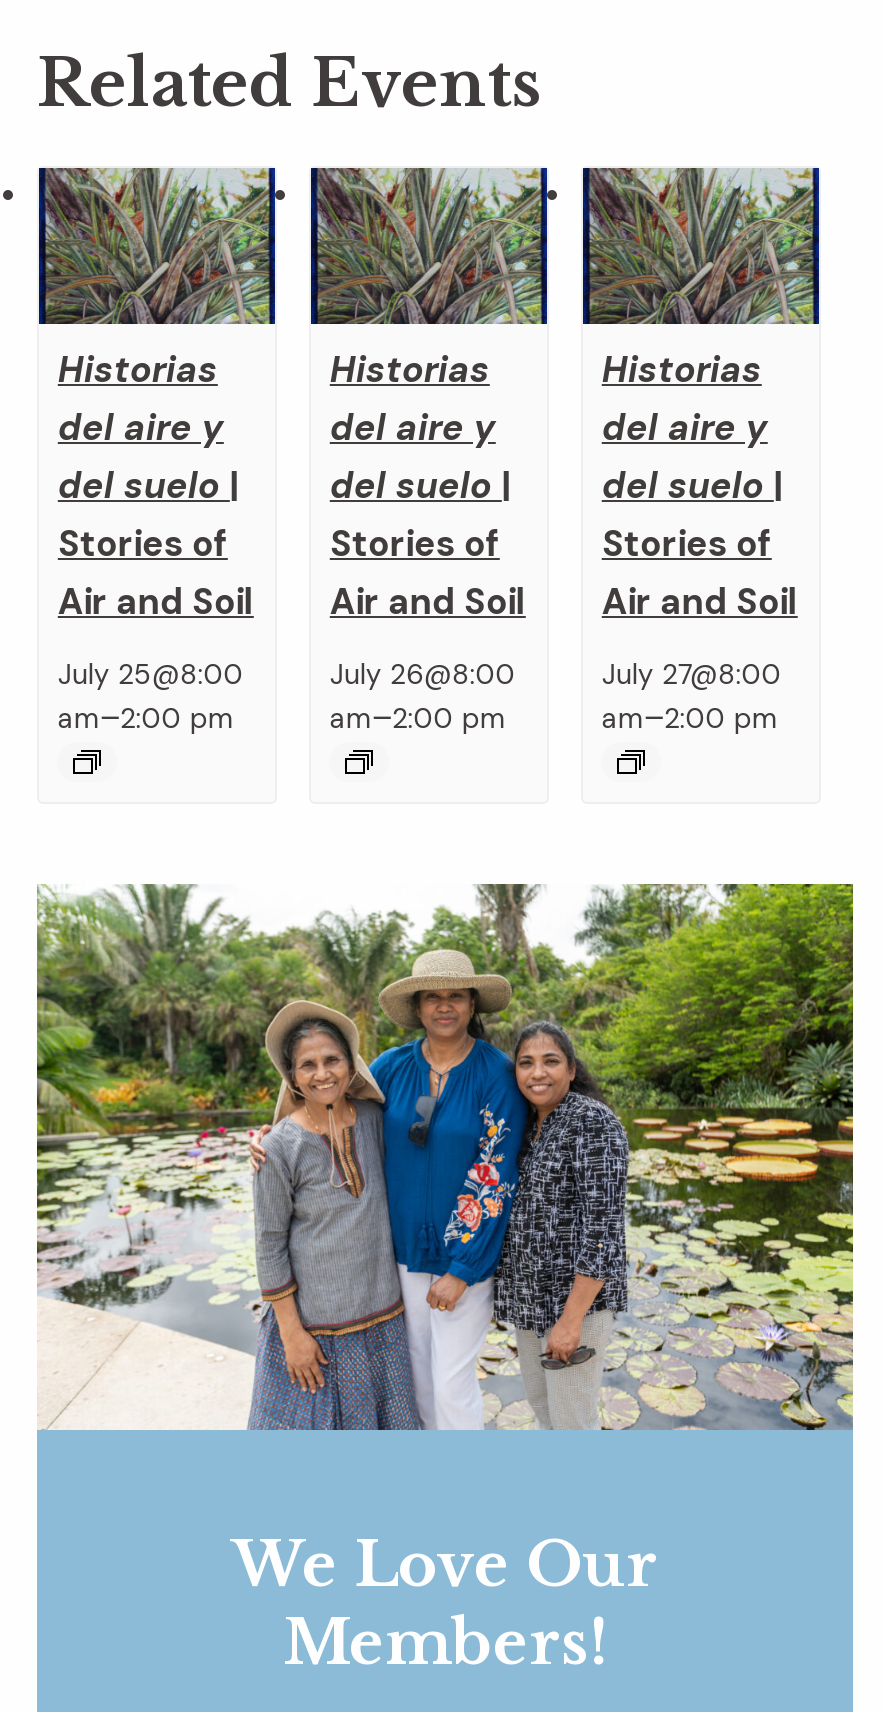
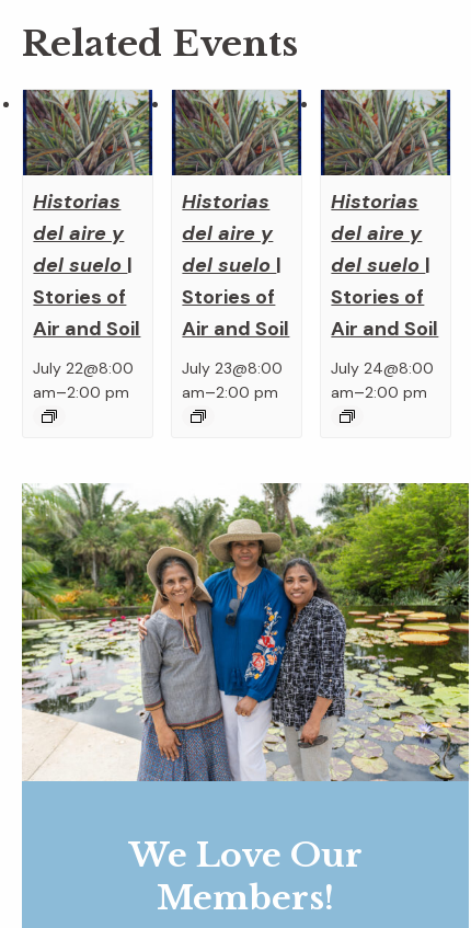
[58,656,244,692] July 25@8:00 -> [33,358,134,378] July 22@8:00
[330,656,516,692] July 26@8:00 -> [182,358,283,378] July 23@8:00
[602,656,782,692] July 27@8:00 -> [331,358,434,378] July 24@8:00

